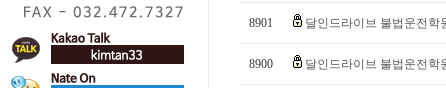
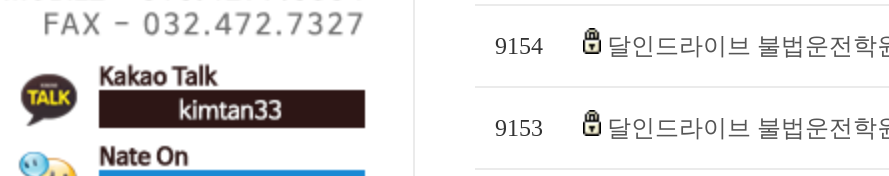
[249,16,273,30] 8901 -> [495,32,543,60] 9154
[249,57,273,71] 8900 -> [495,114,543,142] 9153

